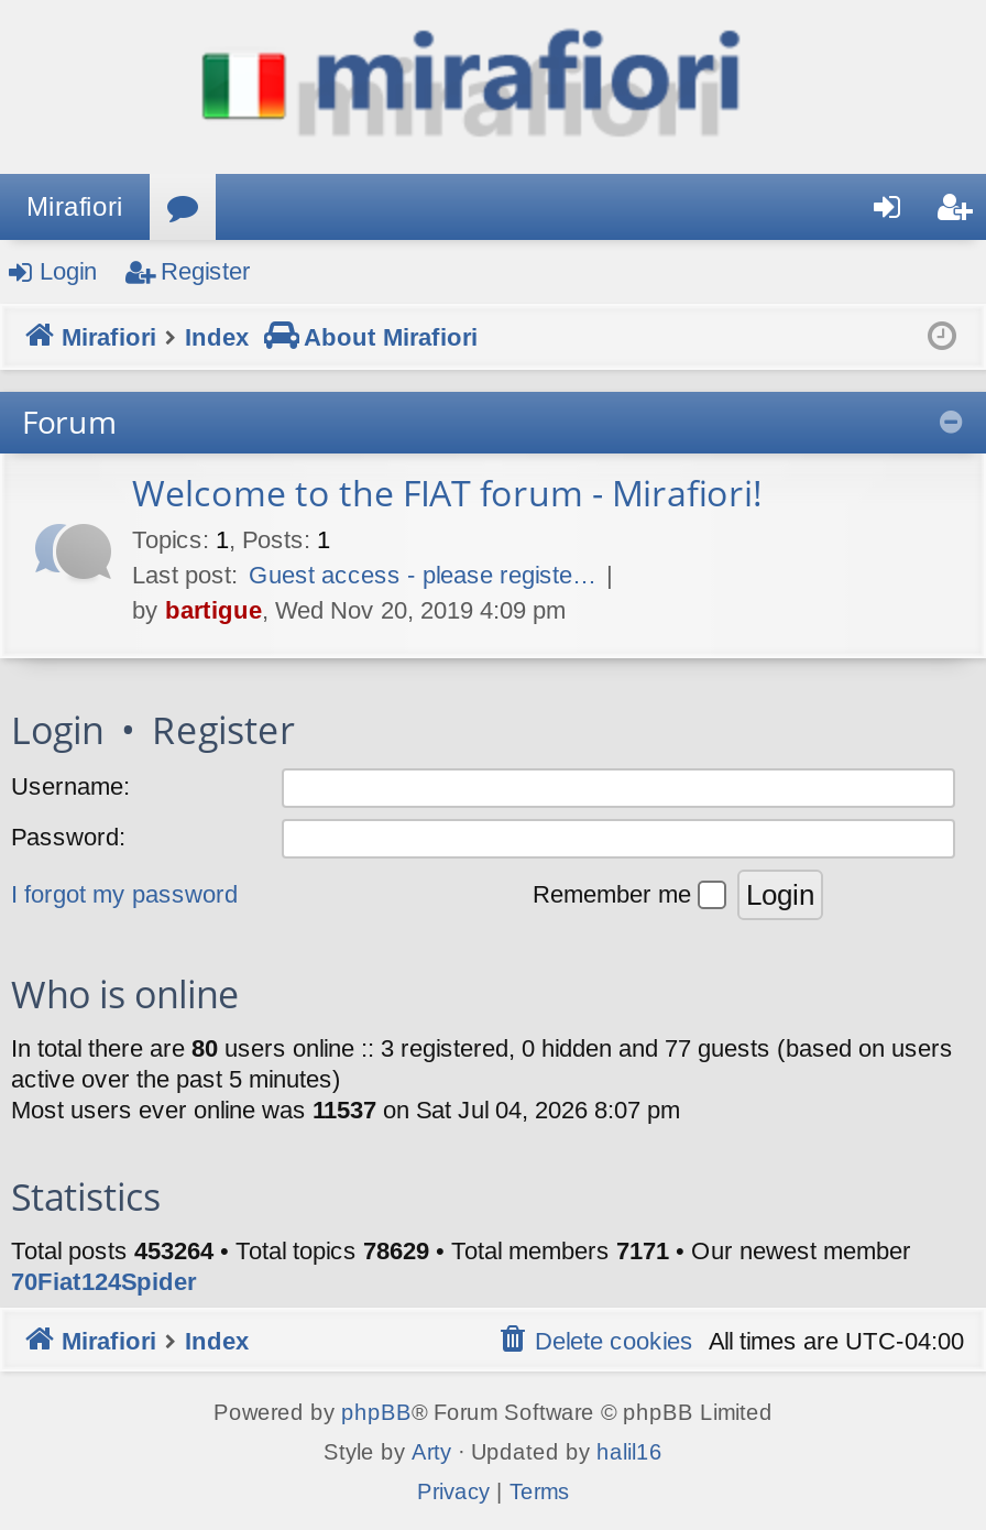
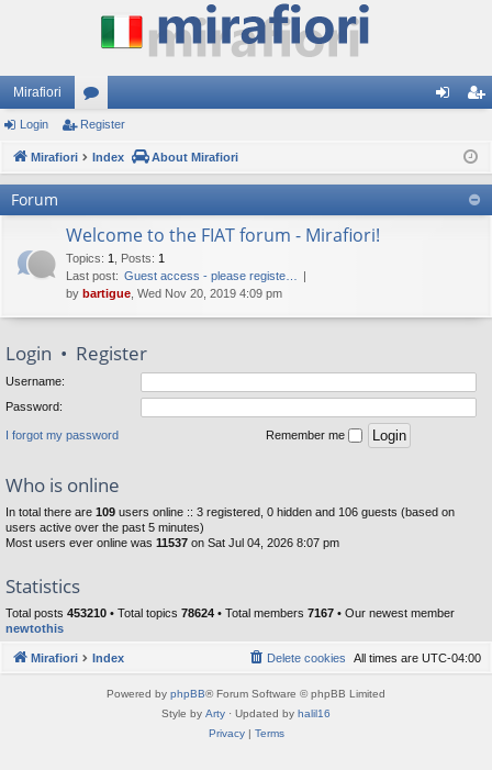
[11,1034,953,1091] In total there are 80 users online :: 3 registered, 0 hidden and 77 guests (based on users | active over the past 5 minutes) -> [5,505,455,533] In total there are 109 users online :: 3 registered, 0 hidden and 106 guests (based on | users active over the past 5 minutes)
[11,1236,911,1294] Total posts 453264 • Total topics 78629 • Total members 7171 • Our newest member | 70Fiat124Spider -> [5,606,455,634] Total posts 453210 • Total topics 78624 • Total members 7167 • Our newest member | newtothis

